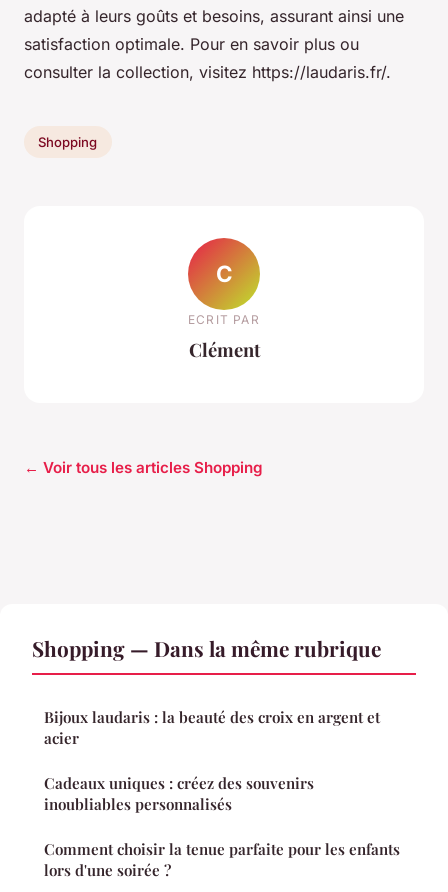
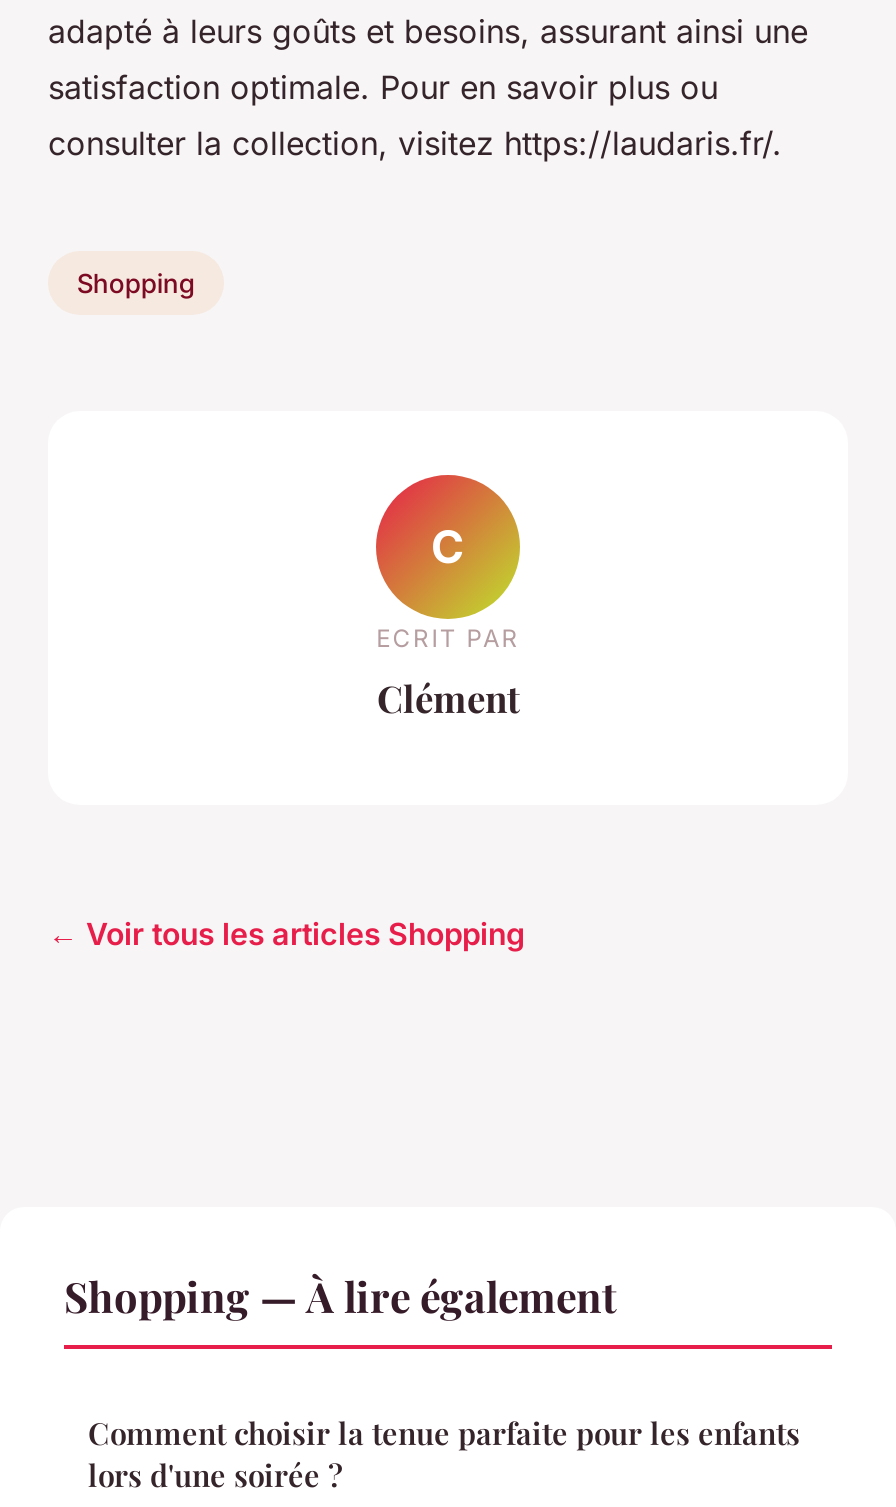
[32,634,381,814] Shopping — Dans la même rubrique | Bijoux laudaris : la beauté des croix en argent et | acier | Cadeaux uniques : créez des souvenirs | inoubliables personnalisés -> [64,1267,616,1323] Shopping — À lire également

